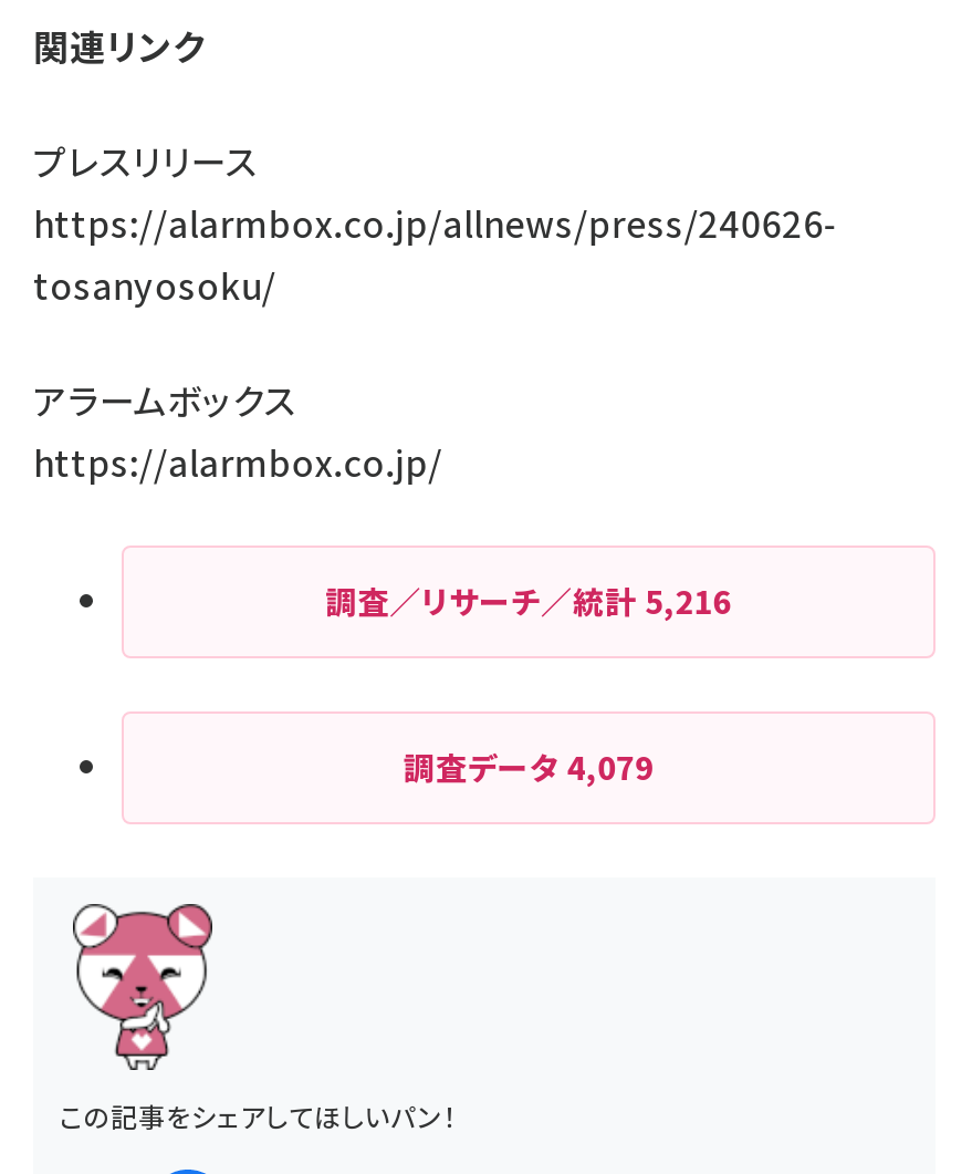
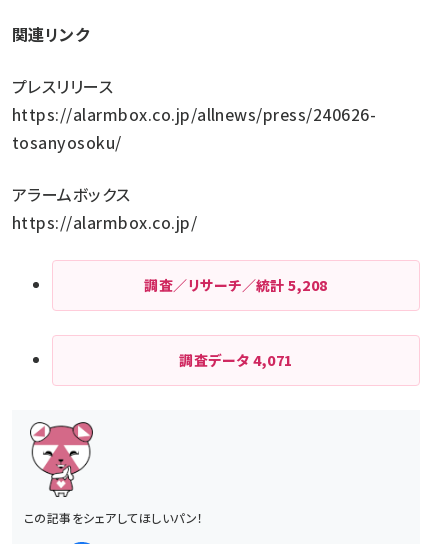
[326,579,732,623] 調査／リサーチ／統計5,216 -> [144,275,328,295] 調査／リサーチ／統計5,208
[403,745,654,789] 調査データ4,079 -> [179,350,293,370] 調査データ4,071

